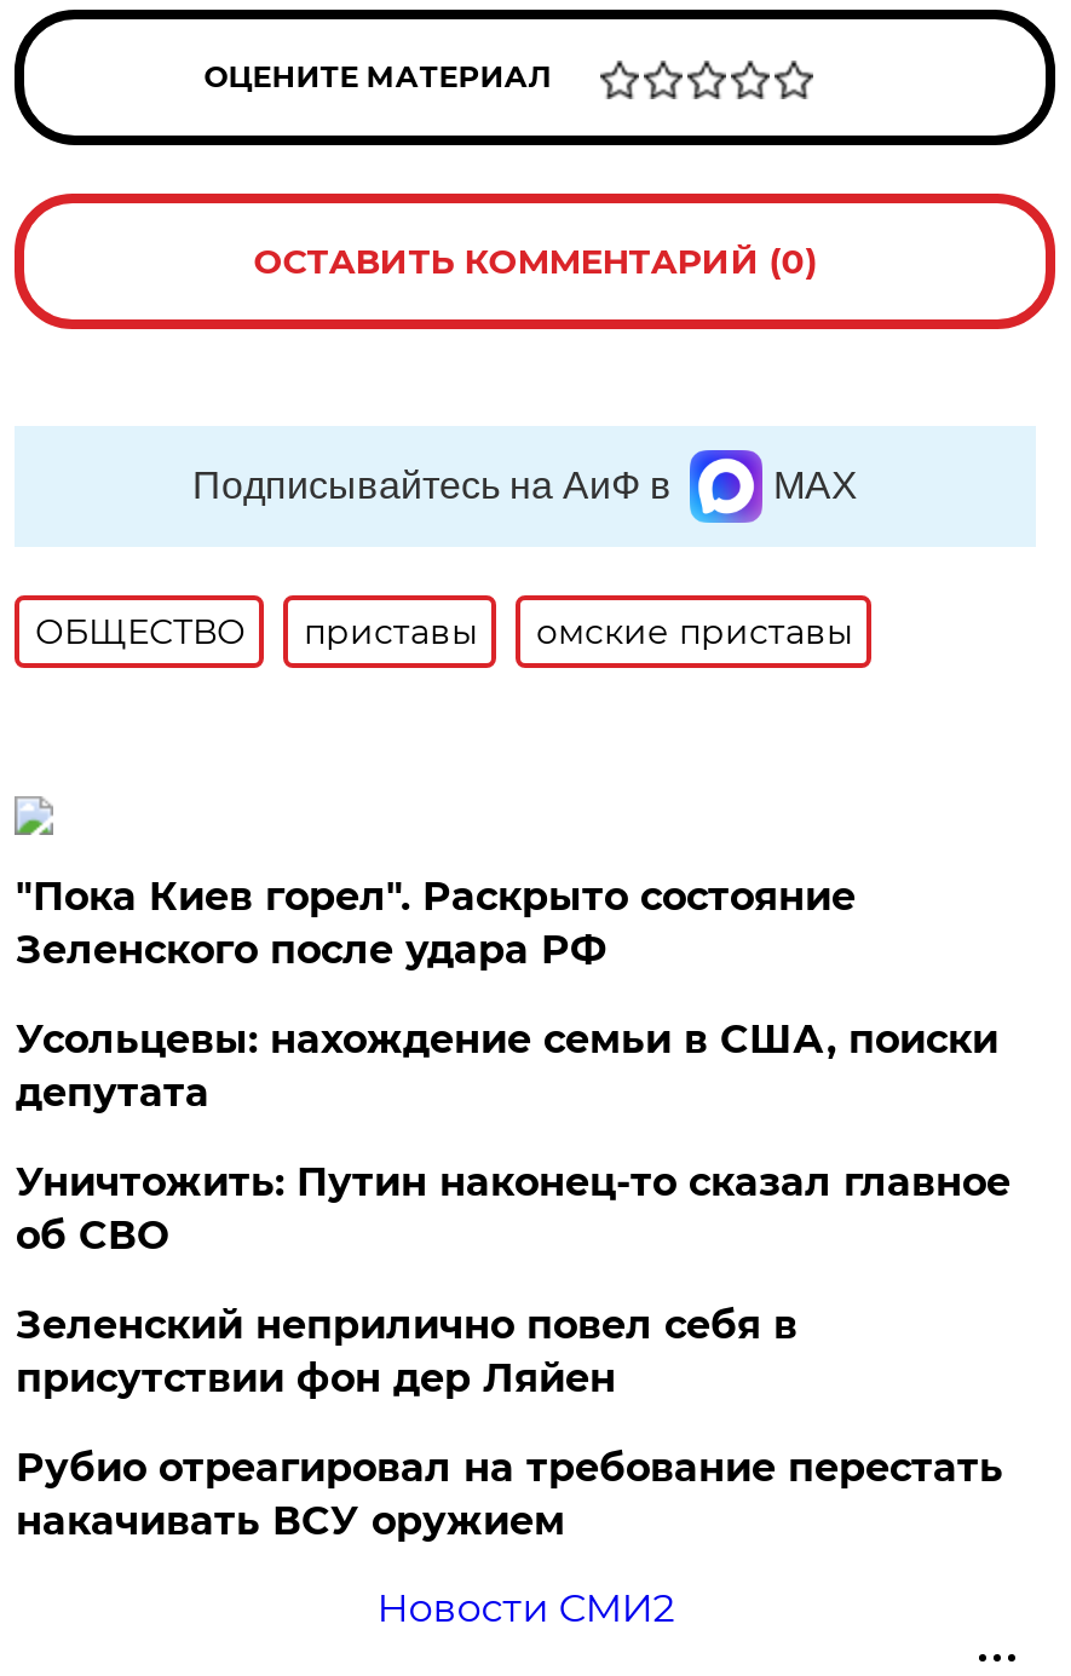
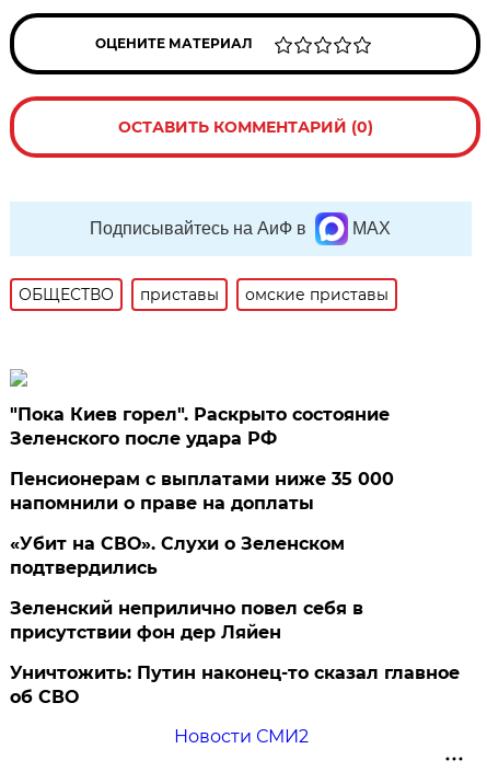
none -> [10,533,345,578] «Убит на СВО». Слухи о Зеленском | подтвердились
[15,1016,998,1116] Усольцевы: нахождение семьи в США, поиски | депутата -> [10,469,394,514] Пенсионерам с выплатами ниже 35 000 | напомнили о праве на доплаты
moved [15,1159,1010,1259] -> [10,662,460,707]: Уничтожить: Путин наконец-то сказал главное | об СВО
[15,1445,1003,1544] Рубио отреагировал на требование перестать | накачивать ВСУ оружием -> none

